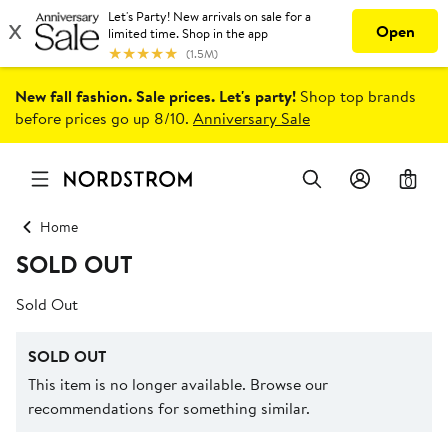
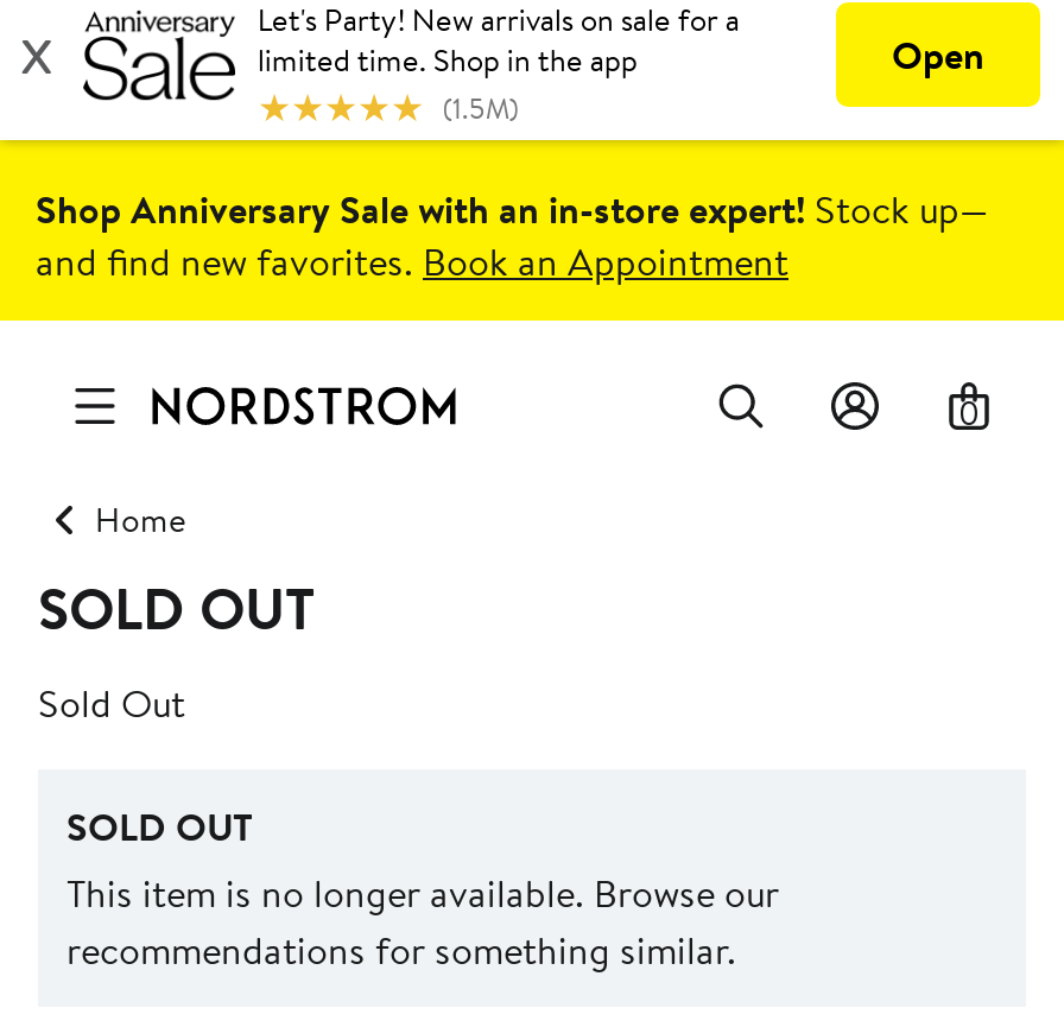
[15,85,416,129] New fall fashion. Sale prices. Let's party! Shop top brands | before prices go up 8/10. Anniversary Sale -> [36,183,988,288] Shop Anniversary Sale with an in-store expert! Stock up— | and find new favorites. Book an Appointment

